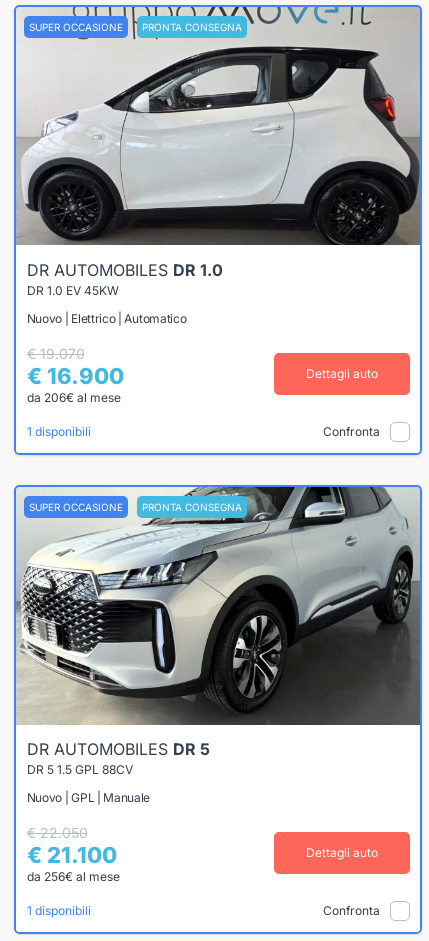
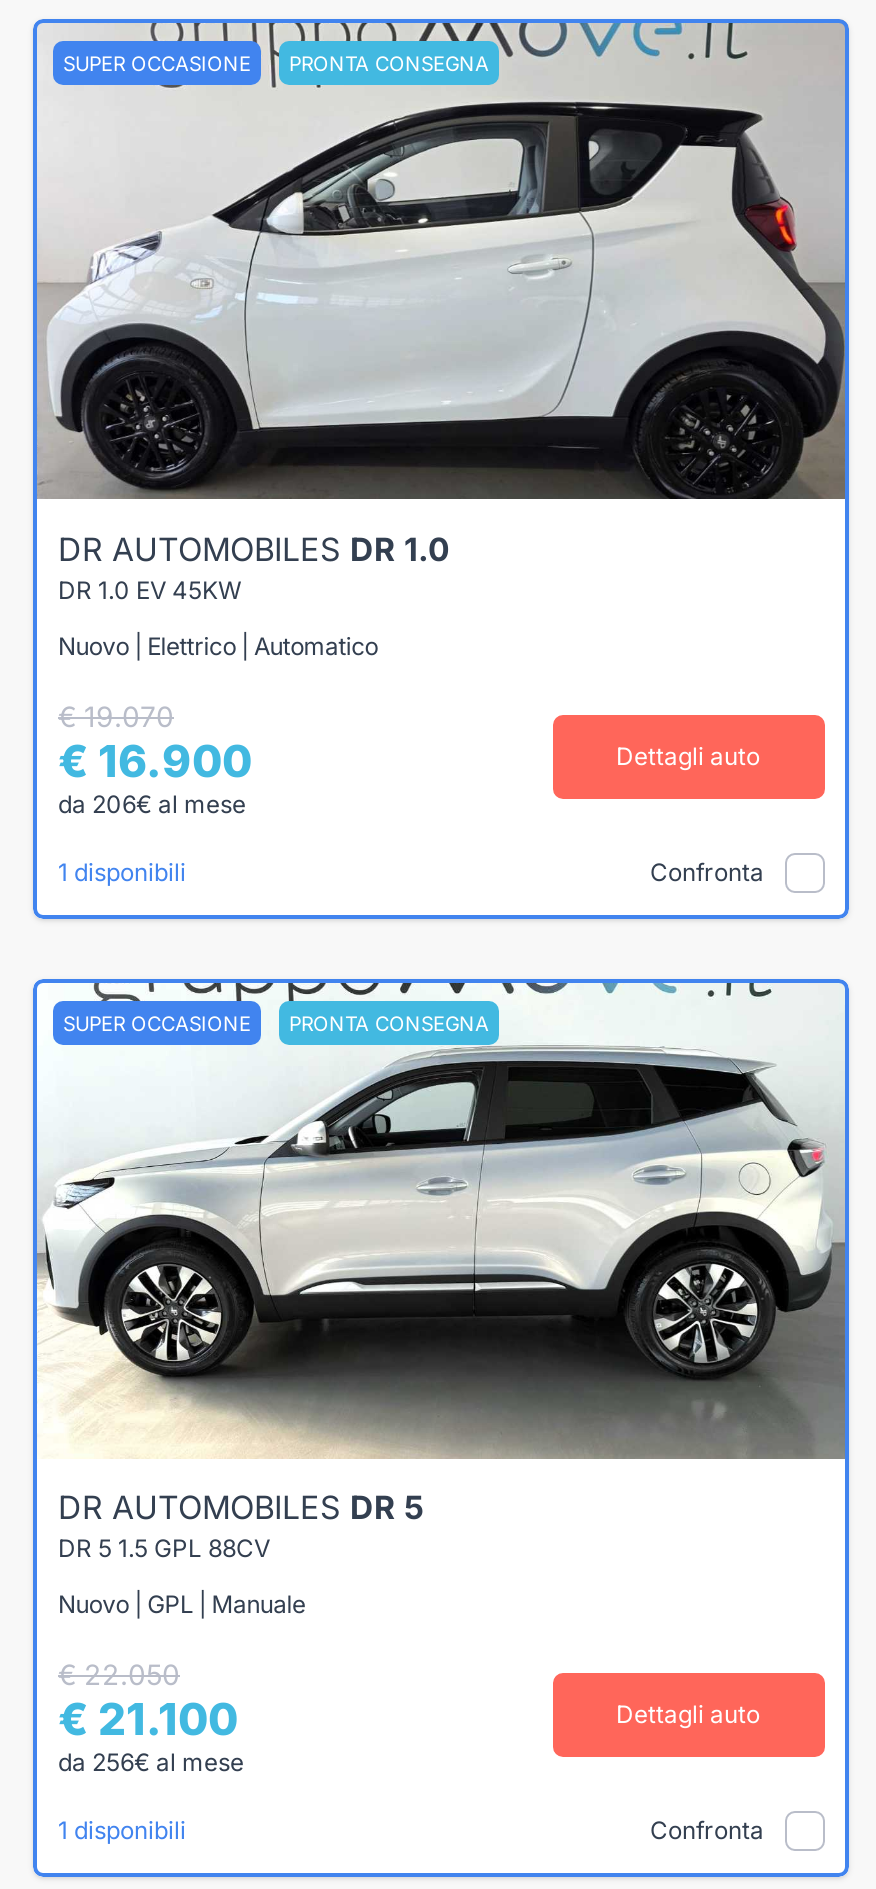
[16,486,420,725] [image] -> [37,981,845,1459] [image]

